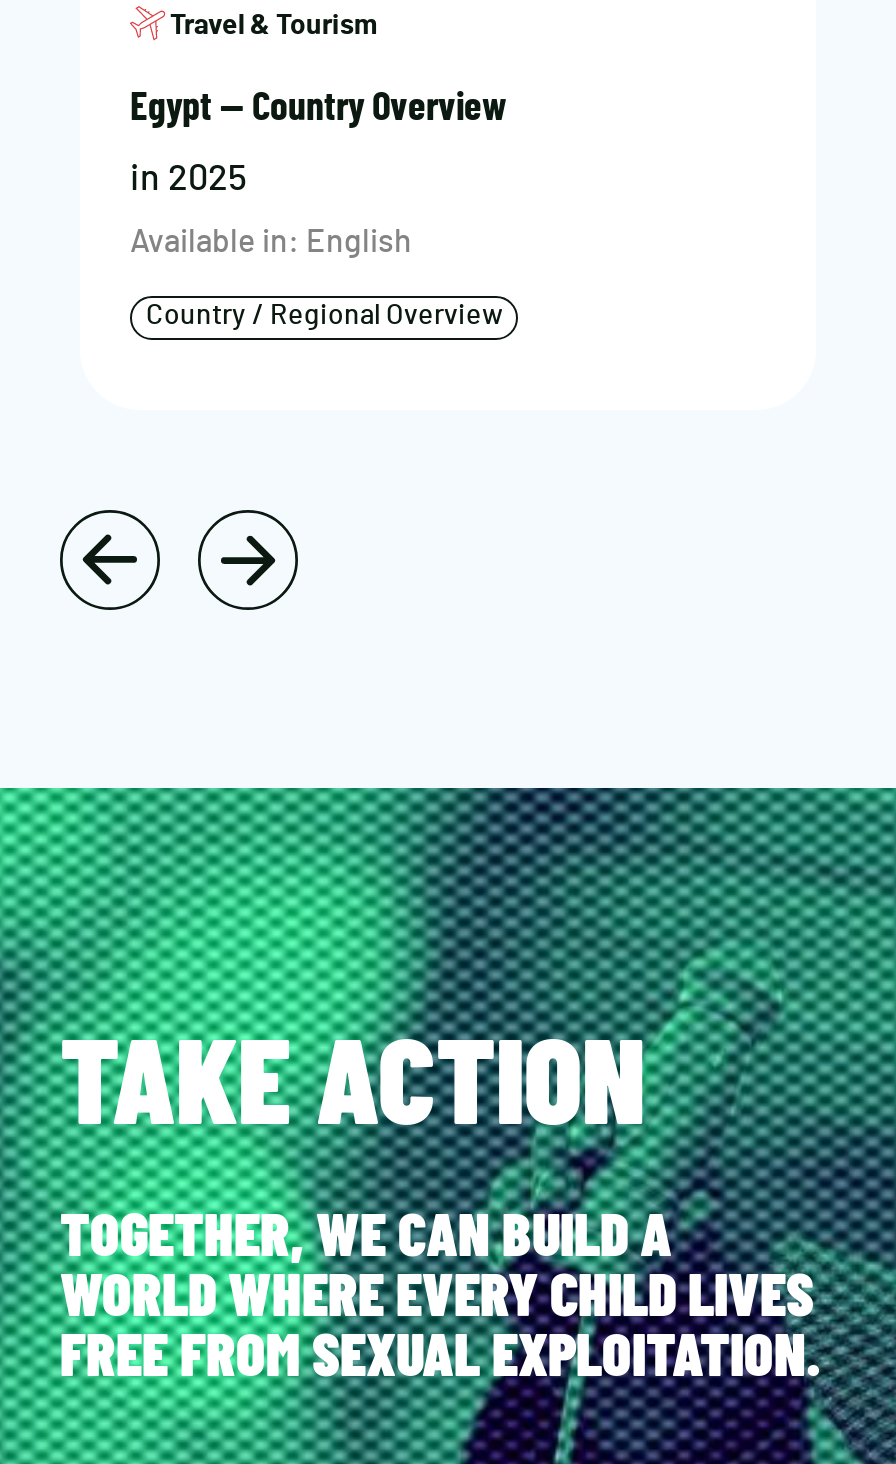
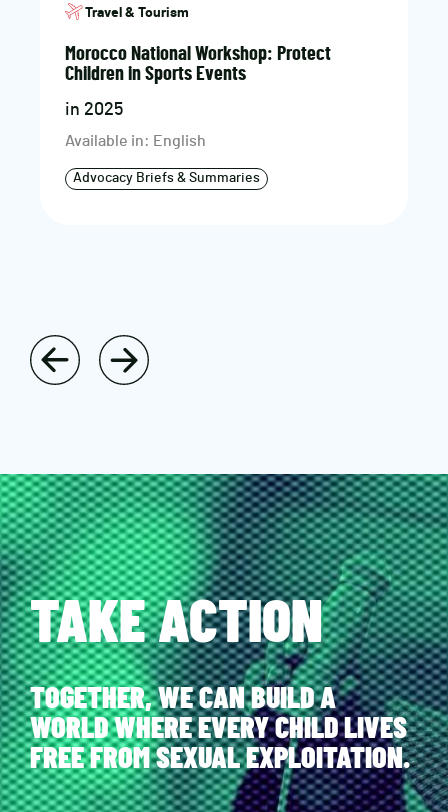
[130,88,506,128] Egypt — Country Overview -> [65,44,331,84] Morocco National Workshop: Protect | Children in Sports Events
[146,302,502,330] Country / Regional Overview -> [73,171,260,185] Advocacy Briefs & Summaries

